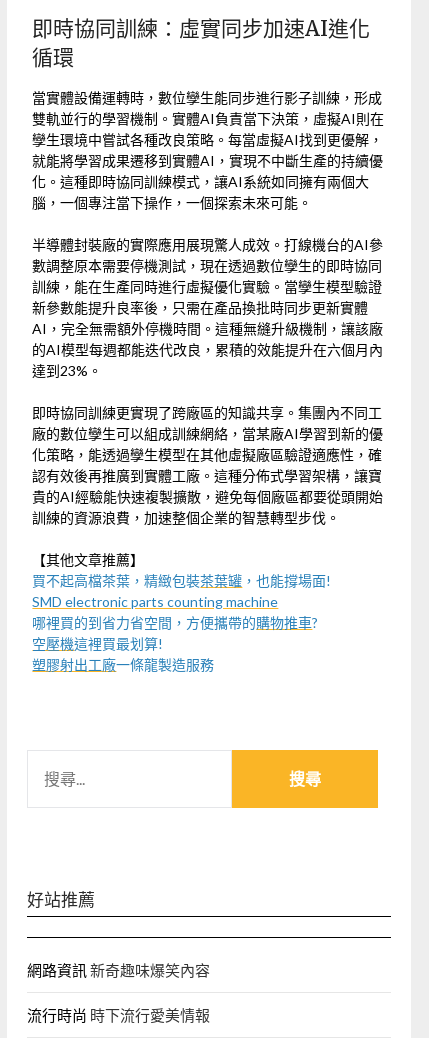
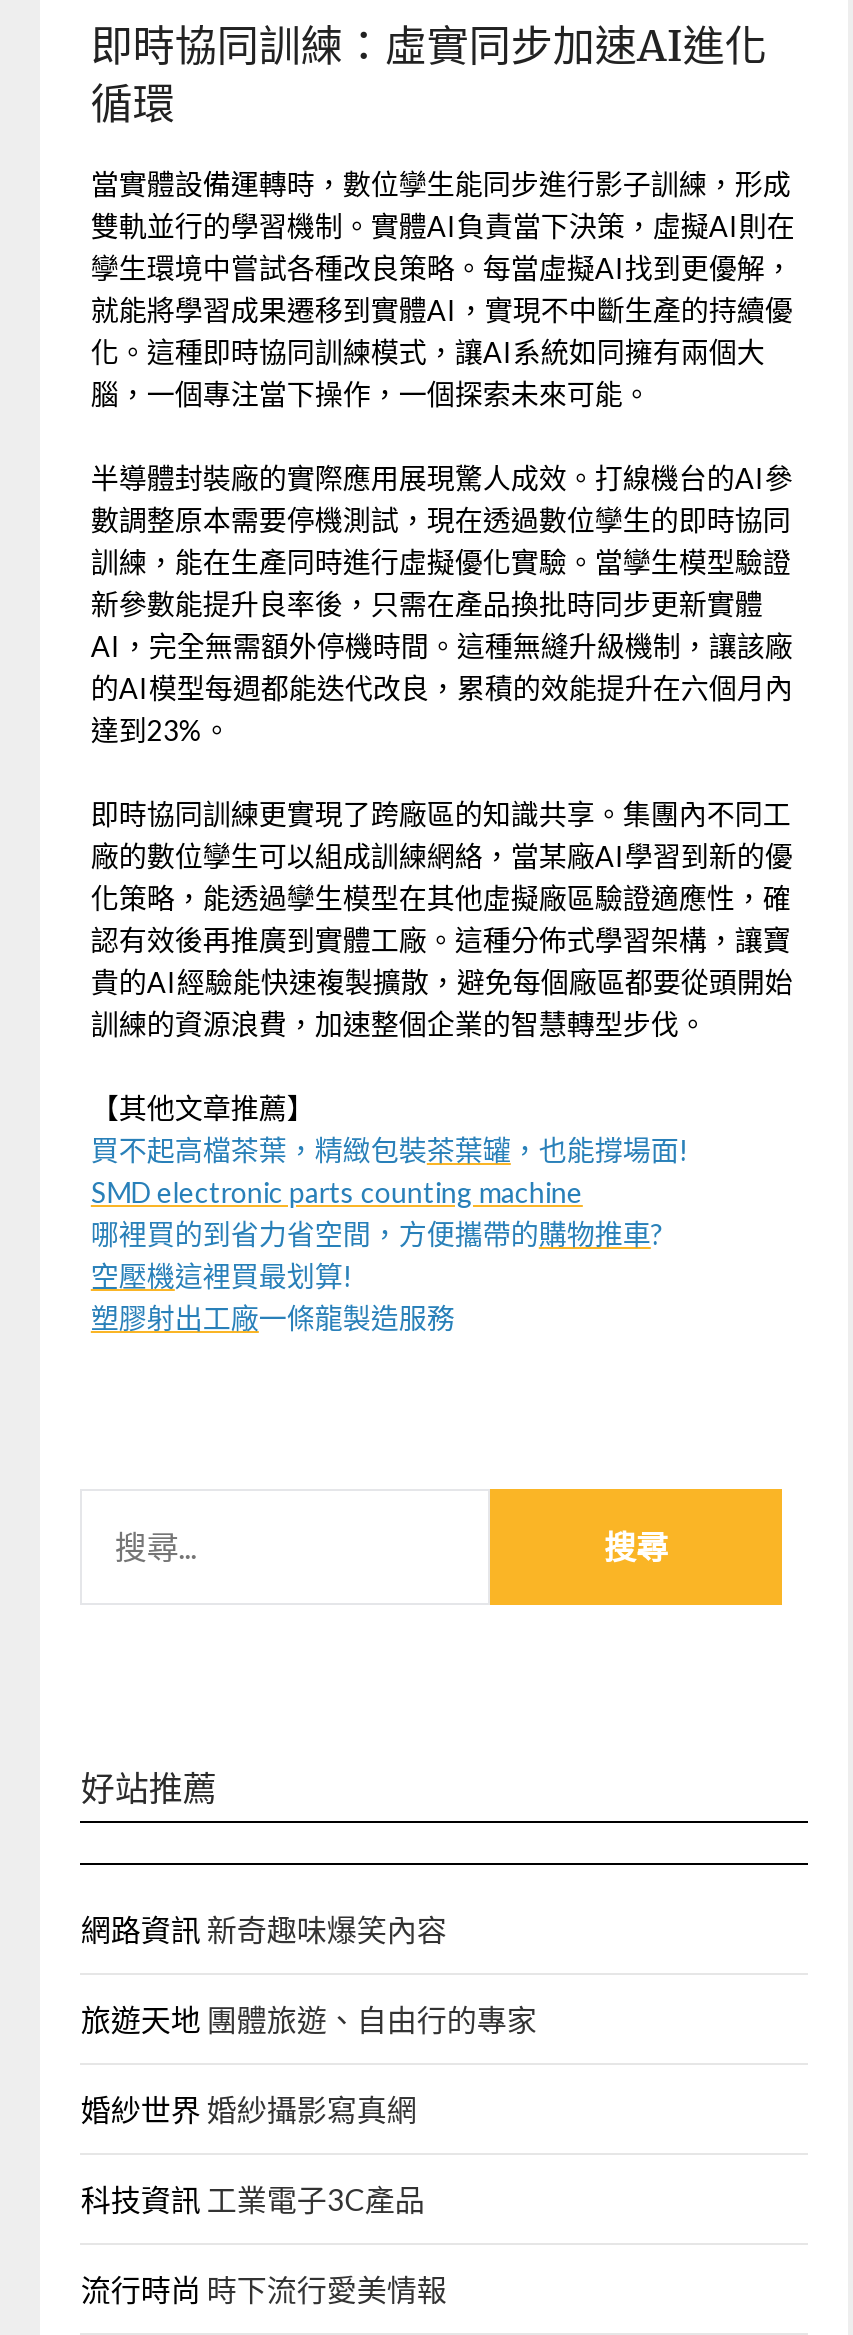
none -> [81,2001,537,2217] 旅遊天地團體旅遊、自由行的專家 | 婚紗世界婚紗攝影寫真網 | 科技資訊工業電子3C產品

